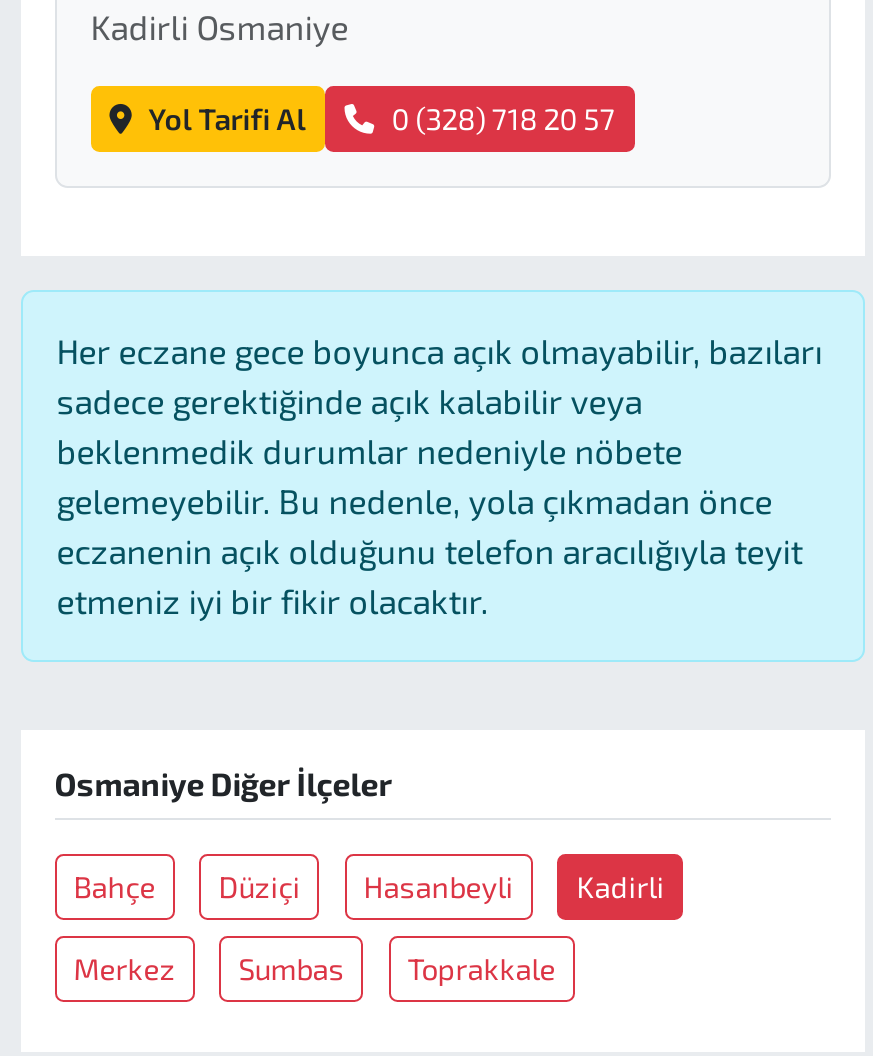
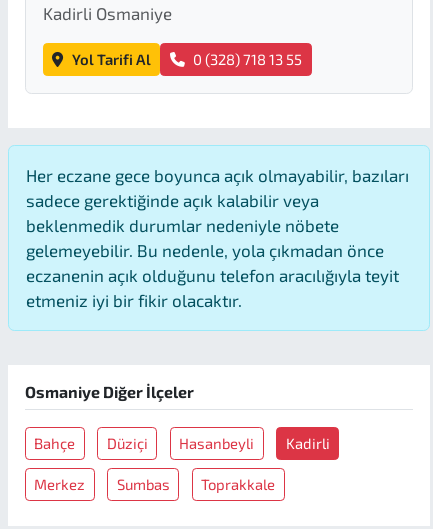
[391,101,615,137] 0 (328) 718 20 57 -> [193,50,302,68] 0 (328) 718 13 55

